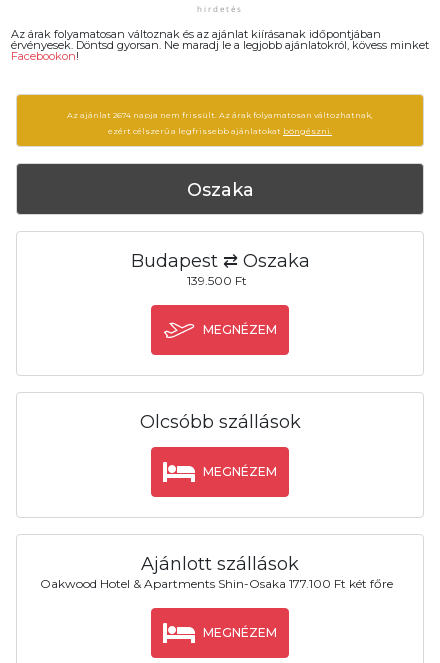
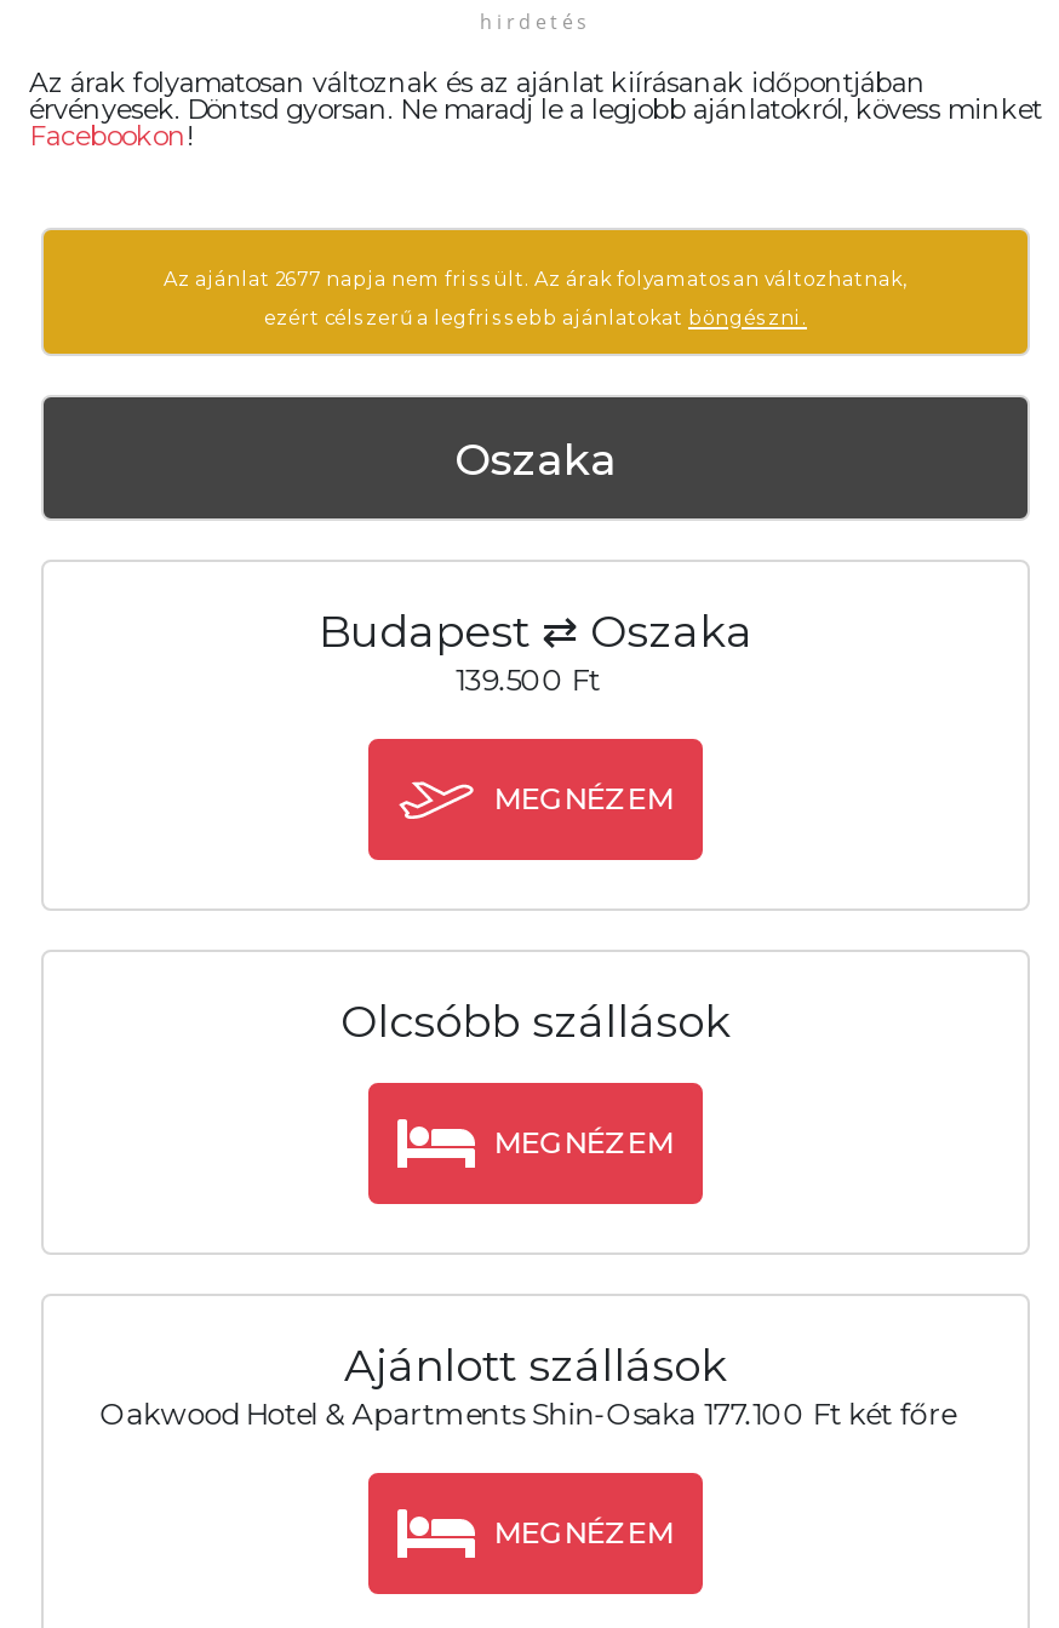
[67,110,373,120] Az ajánlat 2674 napja nem frissült. Az árak folyamatosan változhatnak, -> [164,266,908,290] Az ajánlat 2677 napja nem frissült. Az árak folyamatosan változhatnak,

